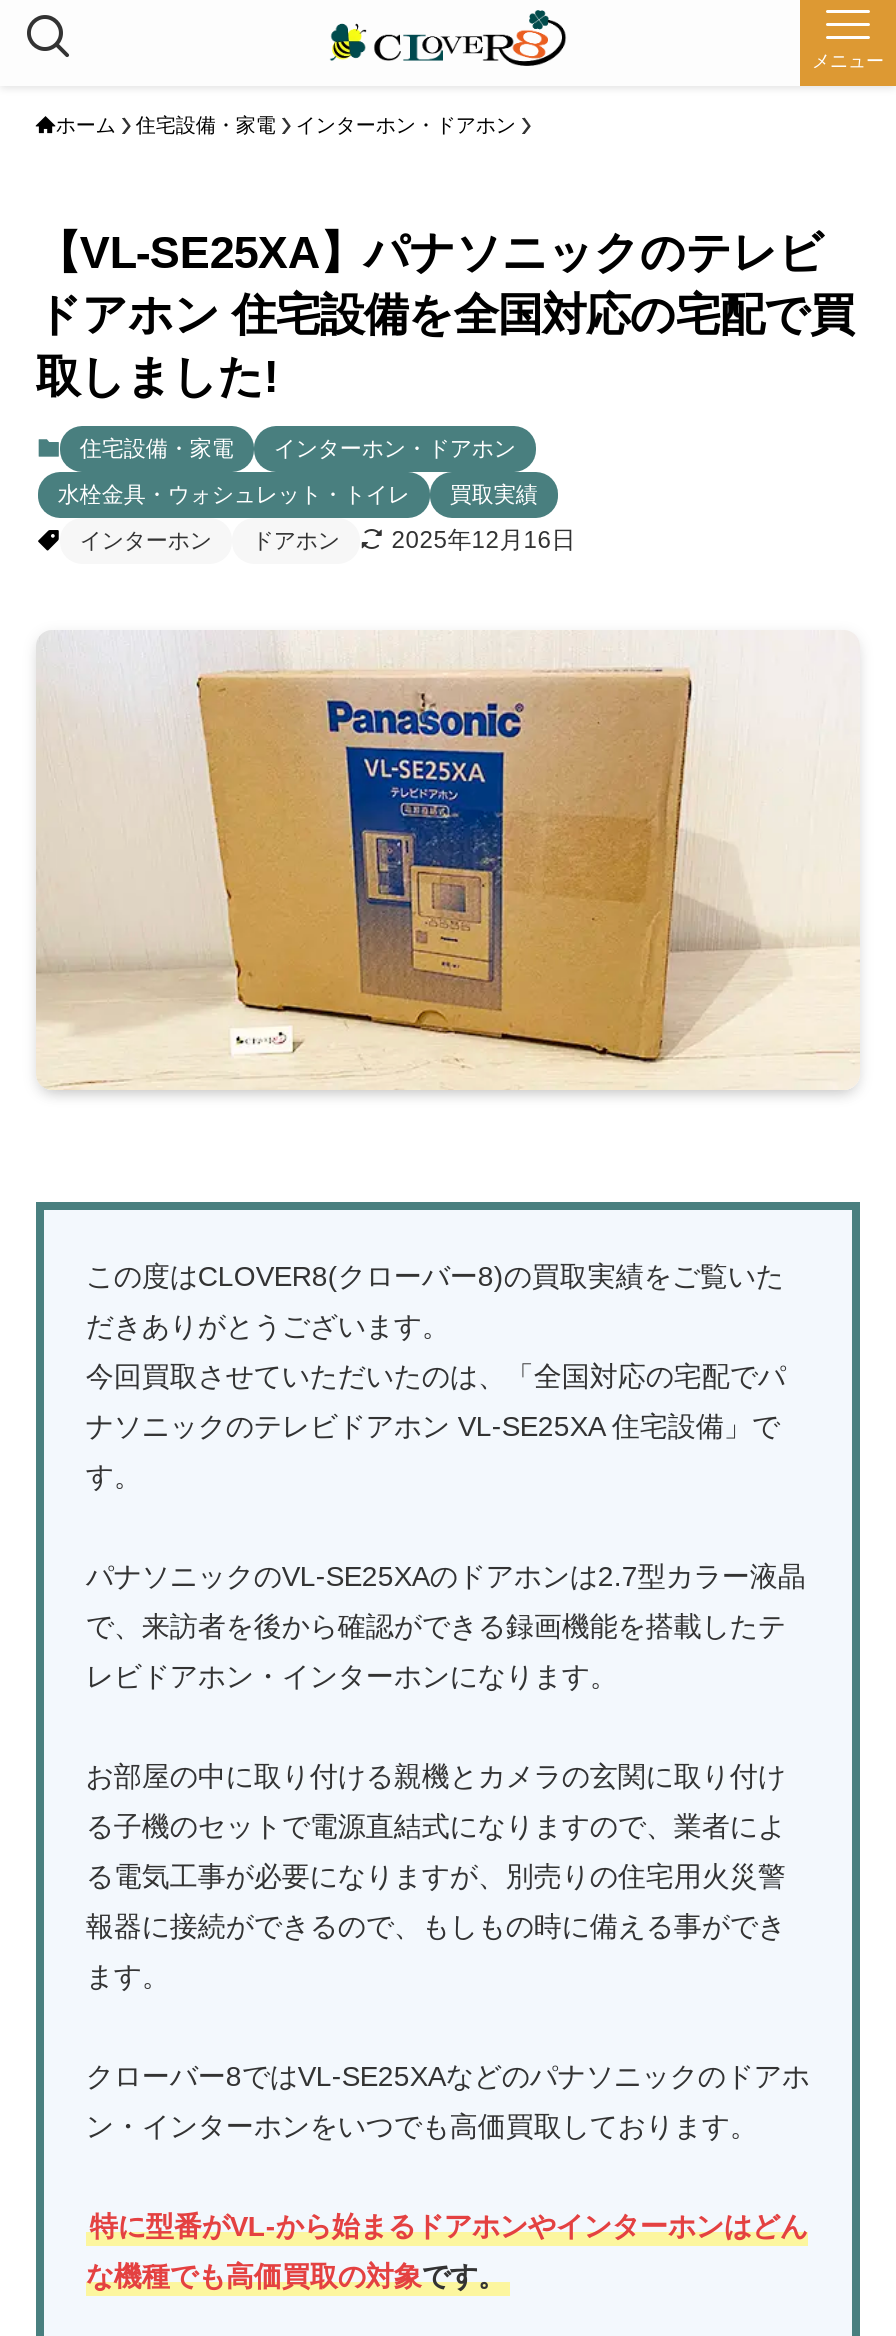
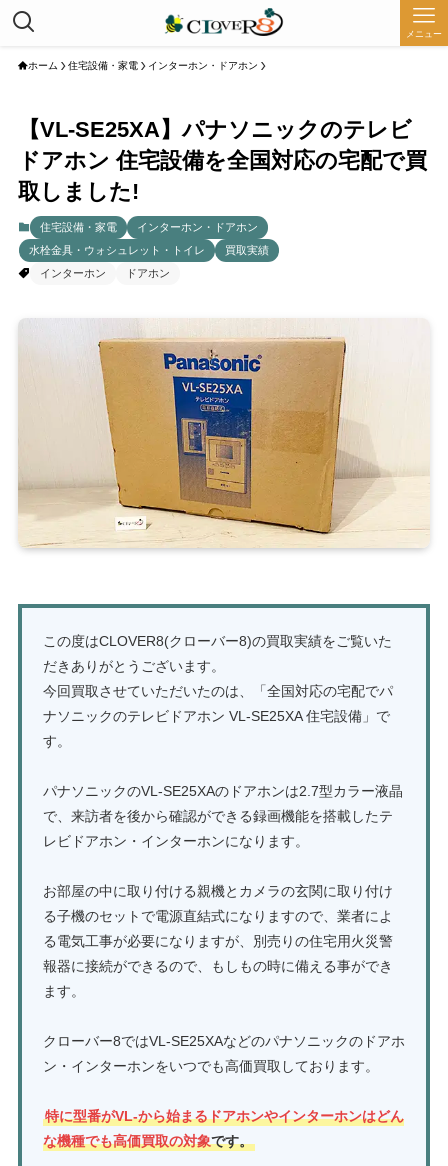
[392,526,576,554] 2025年12月16日 -> none

